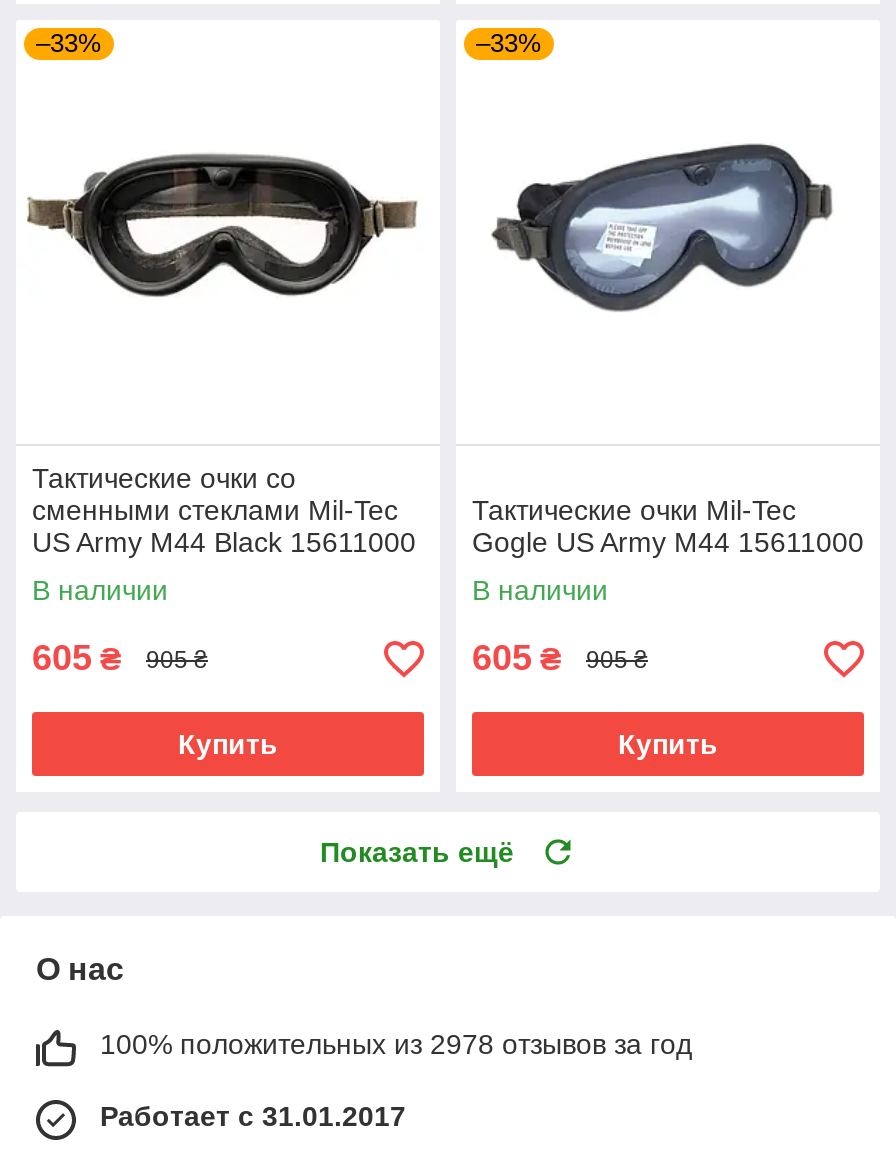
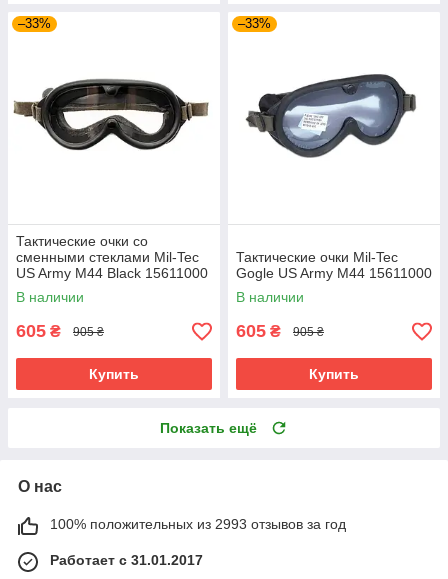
[100,1029,692,1061] 100% положительных из 2978 отзывов за год -> [50,516,346,532] 100% положительных из 2993 отзывов за год

